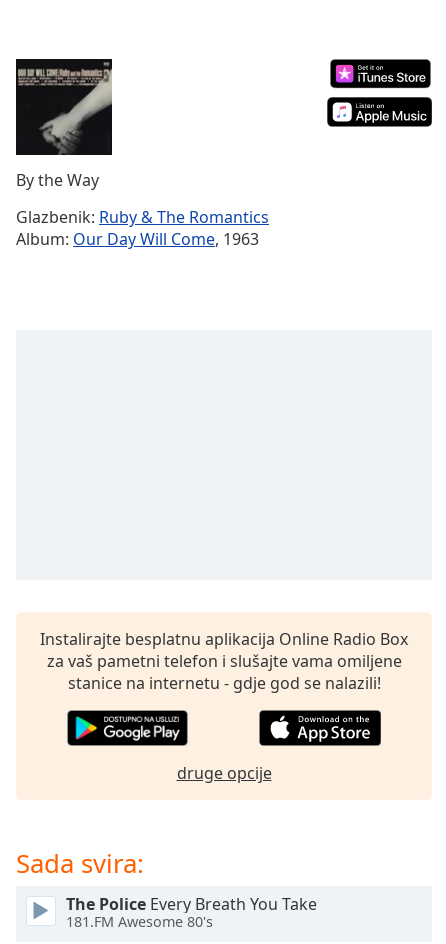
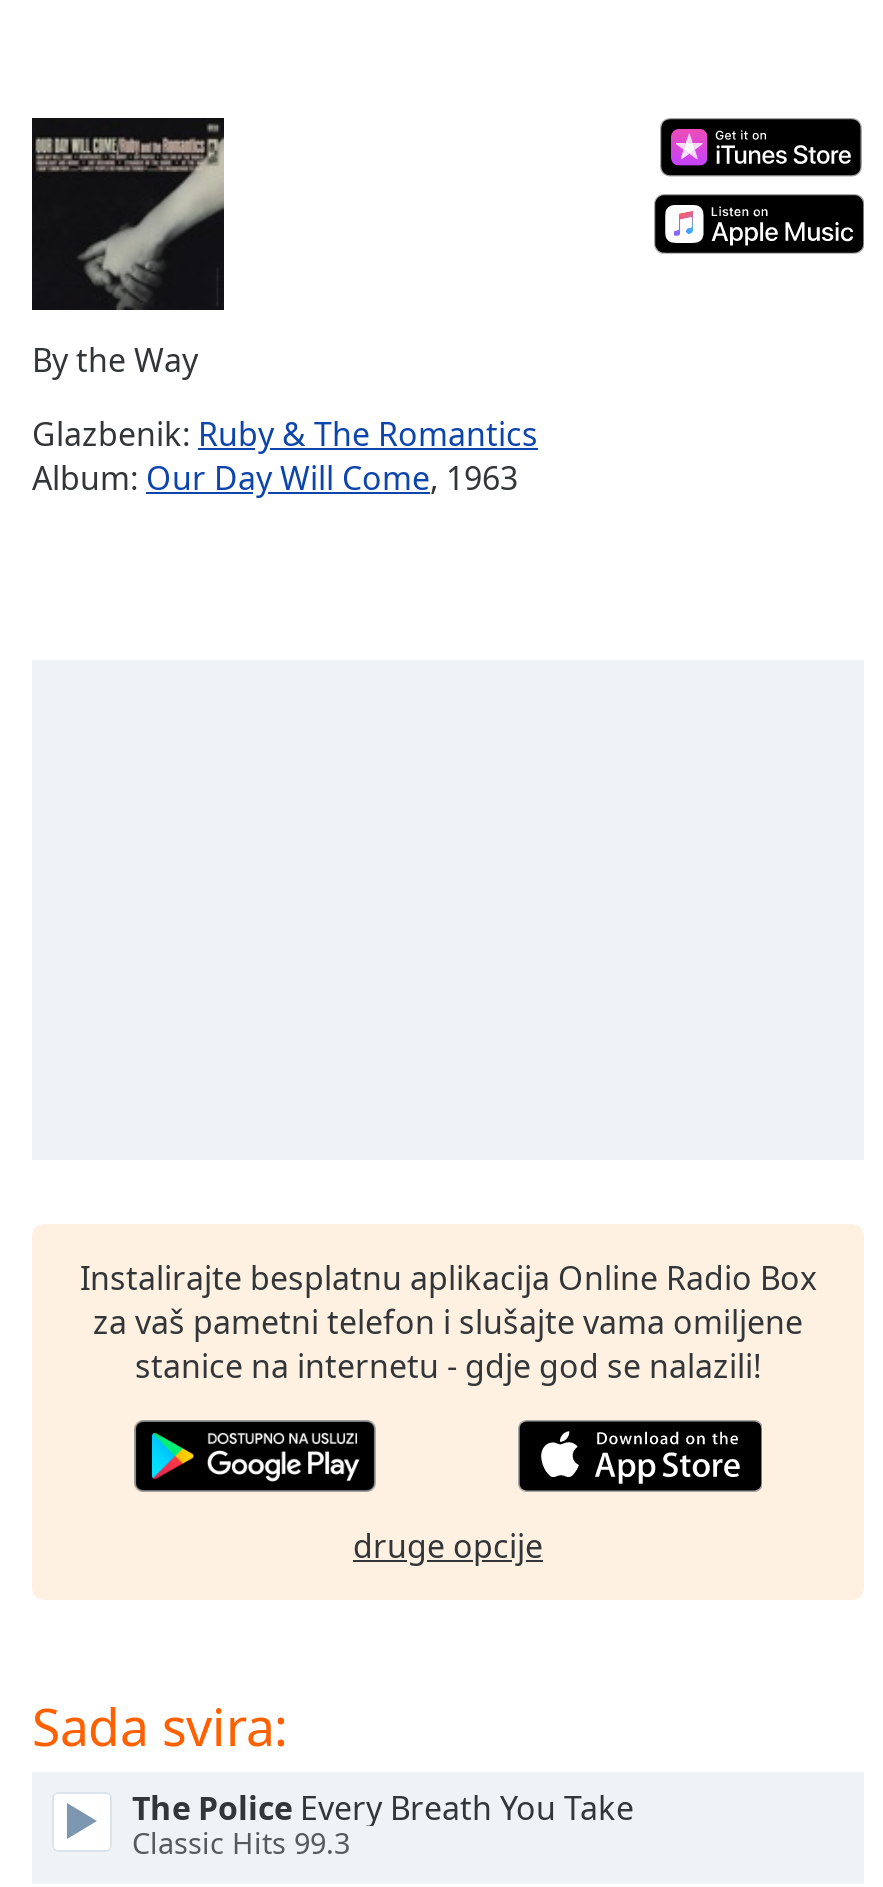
[66,912,213,931] 181.FM Awesome 80's -> [132,1825,350,1863] Classic Hits 99.3

